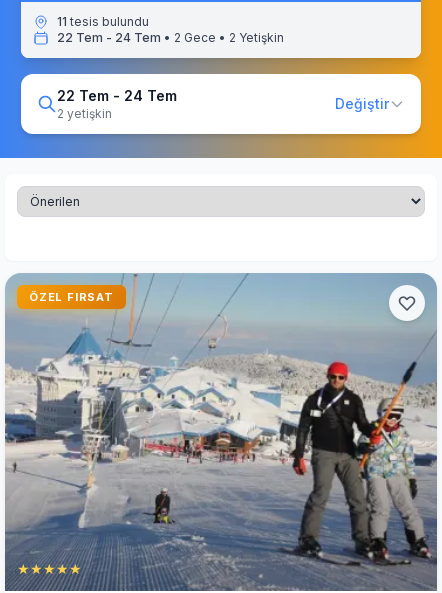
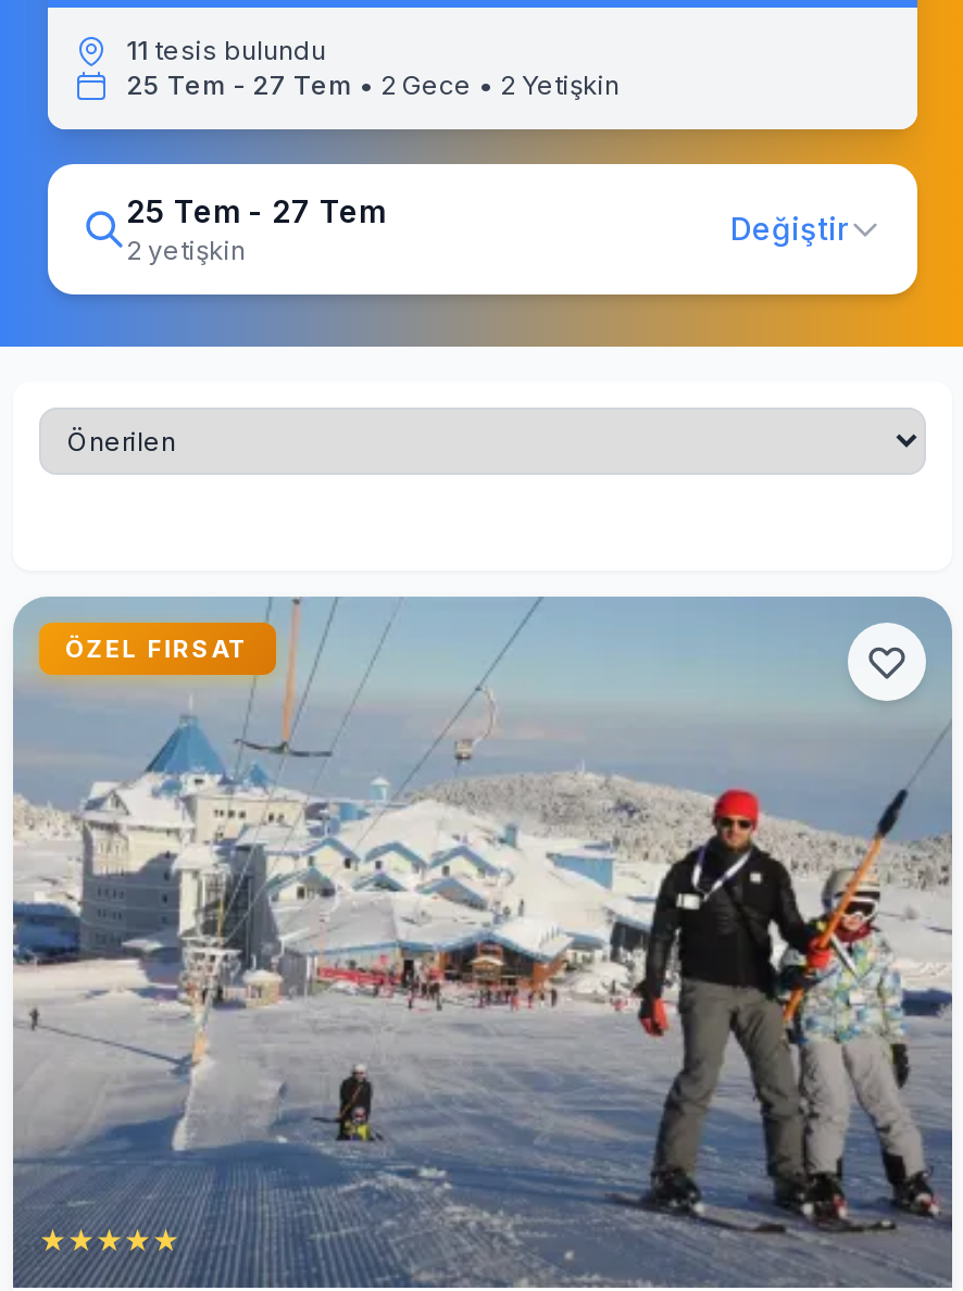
[57,30,284,45] 22 Tem - 24 Tem • 2 Gece • 2 Yetişkin -> [126,68,620,101] 25 Tem - 27 Tem • 2 Gece • 2 Yetişkin
[57,87,177,104] 22 Tem - 24 Tem -> [126,192,385,229] 25 Tem - 27 Tem

